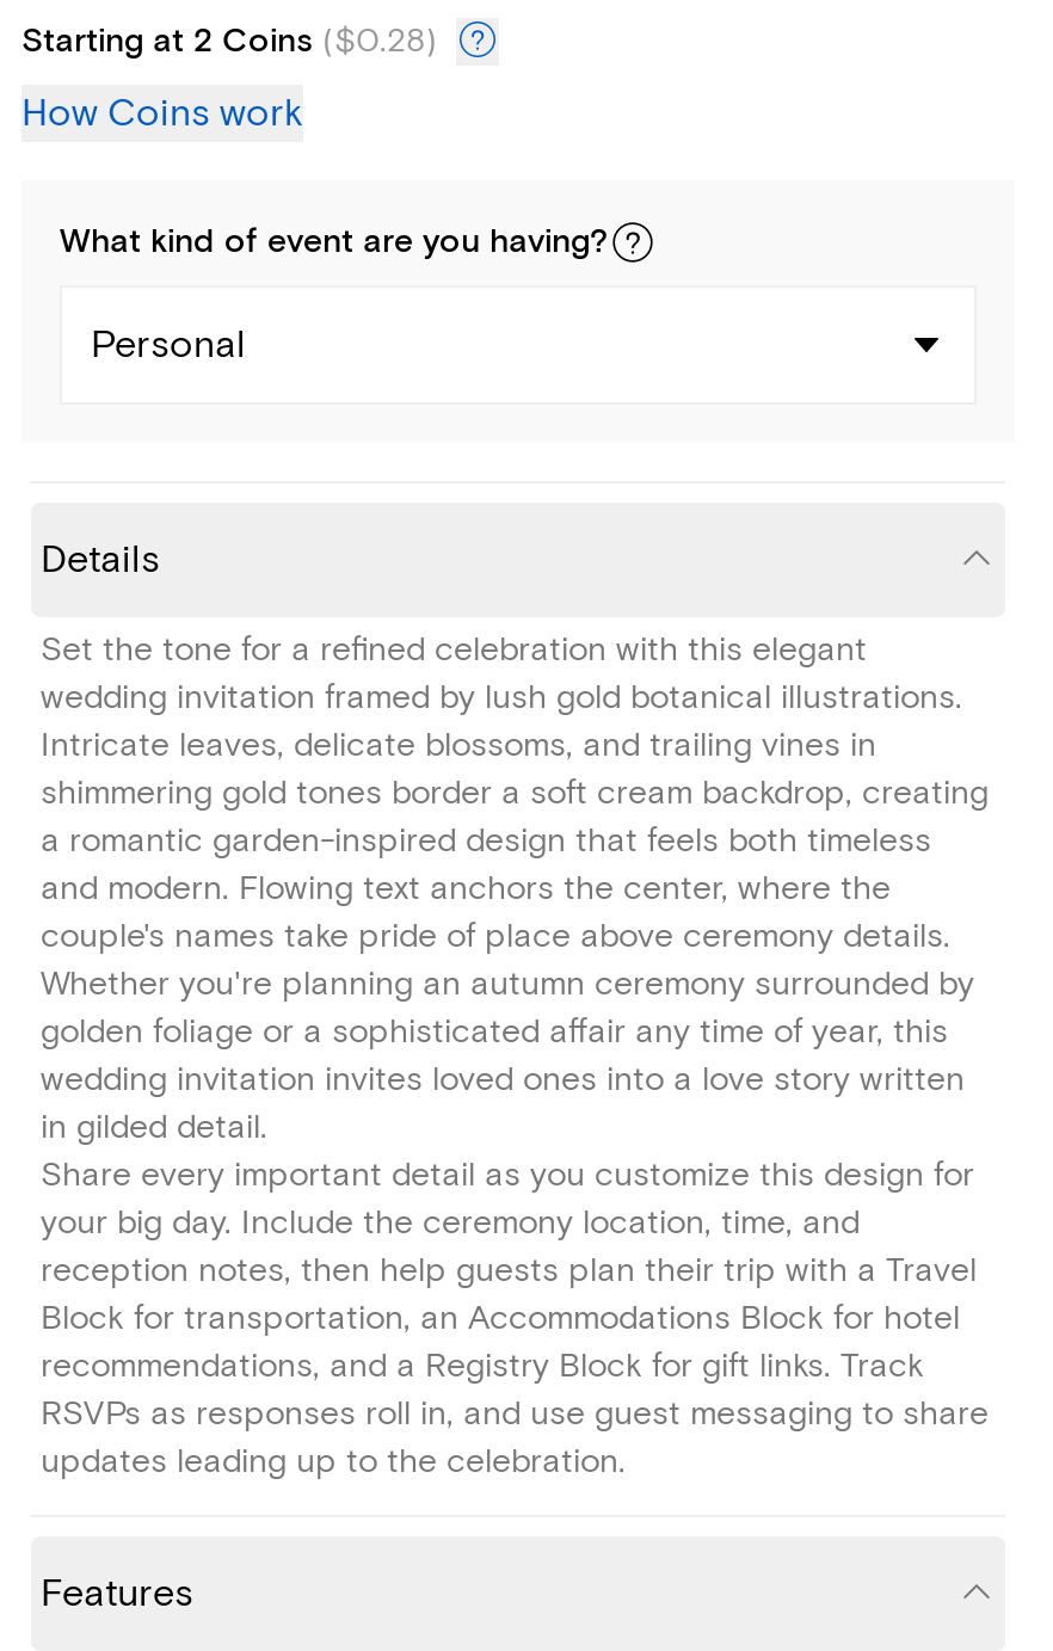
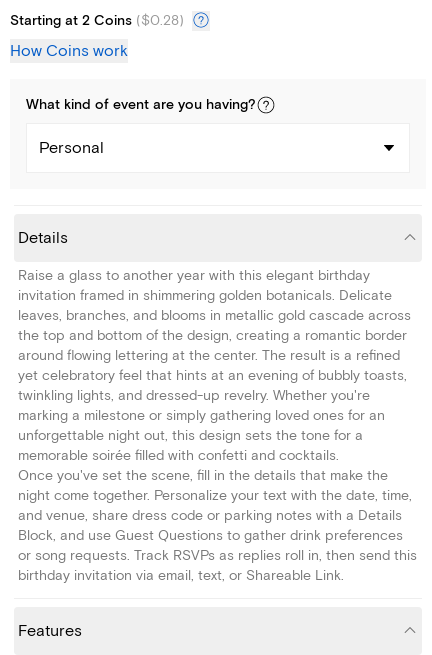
[41,630,989,1482] Set the tone for a refined celebration with this elegant | wedding invitation framed by lush gold botanical illustrations. | Intricate leaves, delicate blossoms, and trailing vines in | shimmering gold tones border a soft cream backdrop, creating | a romantic garden-inspired design that feels both timeless | and modern. Flowing text anchors the center, where the | couple's names take pride of place above ceremony details. | Whether you're planning an autumn ceremony surrounded by | golden foliage or a sophisticated affair any time of year, this | wedding invitation invites loved ones into a love story written | in gilded detail. | Share every important detail as you customize this design for | your big day. Include the ceremony location, time, and | reception notes, then help guests plan their trip with a Travel | Block for transportation, an Accommodations Block for hotel | recommendations, and a Registry Block for gift links. Track | RSVPs as responses roll in, and use guest messaging to share | updates leading up to the celebration. -> [18,267,417,584] Raise a glass to another year with this elegant birthday | invitation framed in shimmering golden botanicals. Delicate | leaves, branches, and blooms in metallic gold cascade across | the top and bottom of the design, creating a romantic border | around flowing lettering at the center. The result is a refined | yet celebratory feel that hints at an evening of bubbly toasts, | twinkling lights, and dressed-up revelry. Whether you're | marking a milestone or simply gathering loved ones for an | unforgettable night out, this design sets the tone for a | memorable soirée filled with confetti and cocktails. | Once you've set the scene, fill in the details that make the | night come together. Personalize your text with the date, time, | and venue, share dress code or parking notes with a Details | Block, and use Guest Questions to gather drink preferences | or song requests. Track RSVPs as replies roll in, then send this | birthday invitation via email, text, or Shareable Link.

